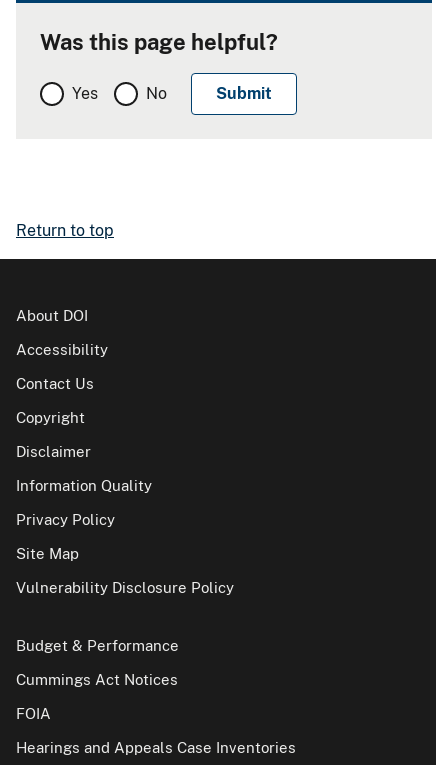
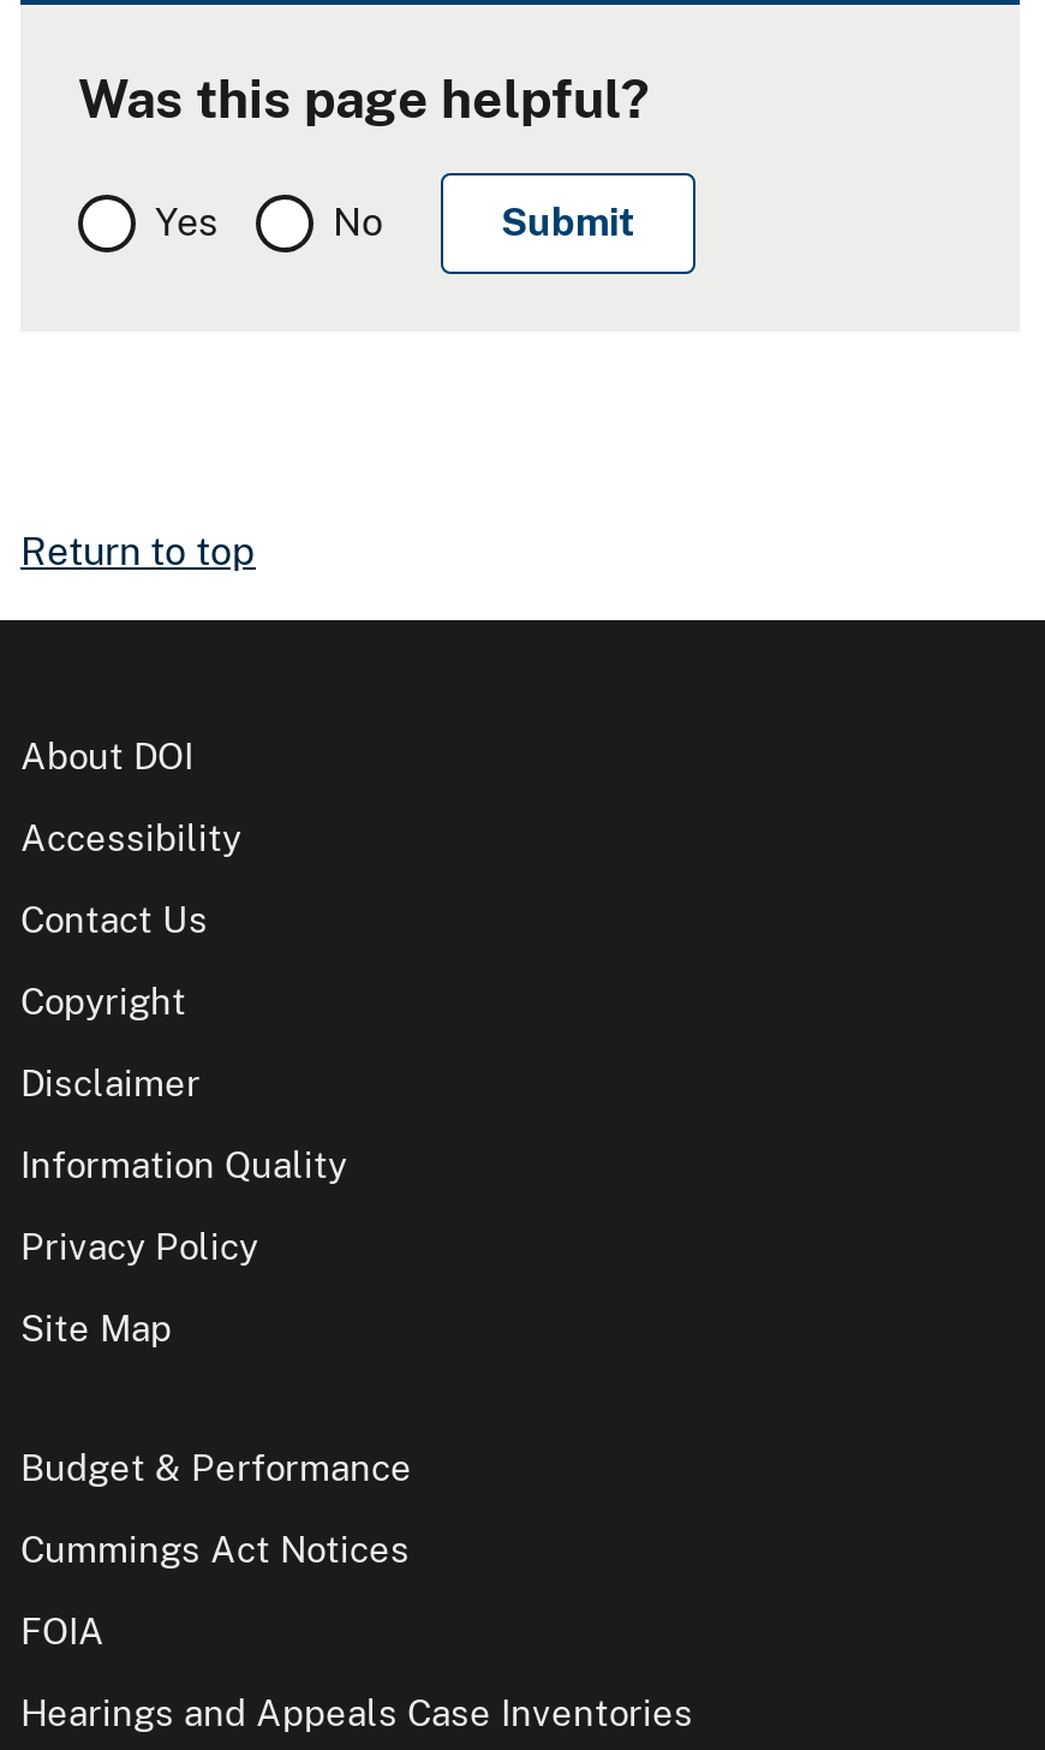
[16,579,234,596] Vulnerability Disclosure Policy -> none

